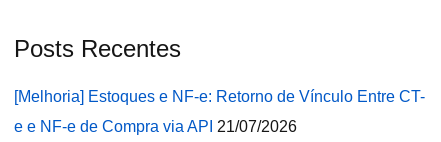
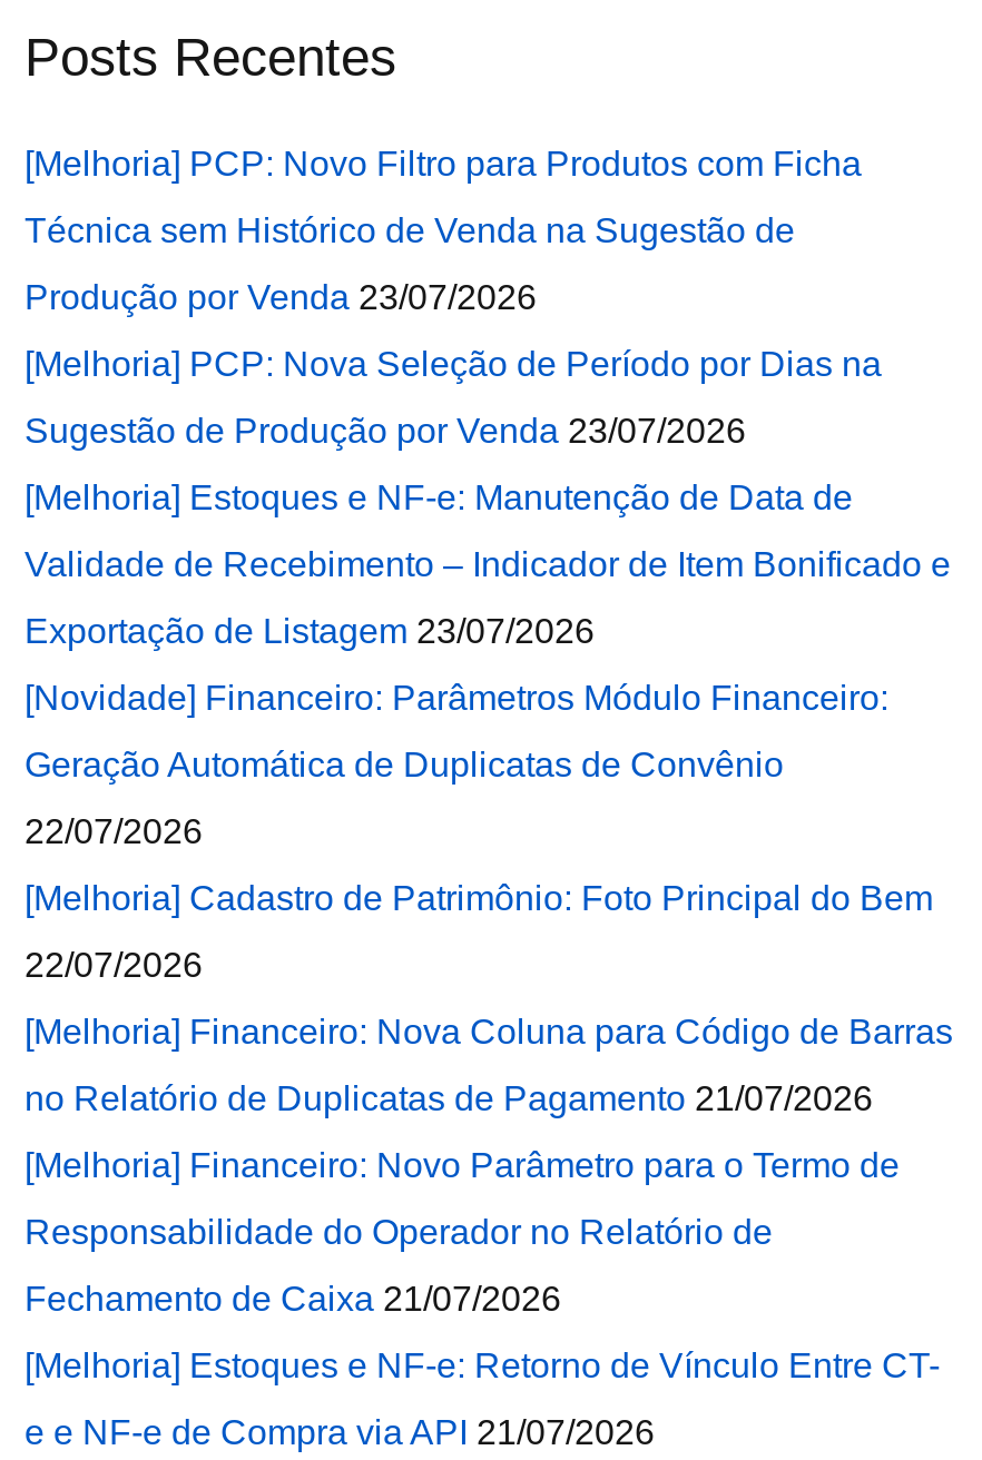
none -> [24,144,953,1316] [Melhoria] PCP: Novo Filtro para Produtos com Ficha | Técnica sem Histórico de Venda na Sugestão de | Produção por Venda 23/07/2026 | [Melhoria] PCP: Nova Seleção de Período por Dias na | Sugestão de Produção por Venda 23/07/2026 | [Melhoria] Estoques e NF-e: Manutenção de Data de | Validade de Recebimento – Indicador de Item Bonificado e | Exportação de Listagem 23/07/2026 | [Novidade] Financeiro: Parâmetros Módulo Financeiro: | Geração Automática de Duplicatas de Convênio | 22/07/2026 | [Melhoria] Cadastro de Patrimônio: Foto Principal do Bem | 22/07/2026 | [Melhoria] Financeiro: Nova Coluna para Código de Barras | no Relatório de Duplicatas de Pagamento 21/07/2026 | [Melhoria] Financeiro: Novo Parâmetro para o Termo de | Responsabilidade do Operador no Relatório de | Fechamento de Caixa 21/07/2026

